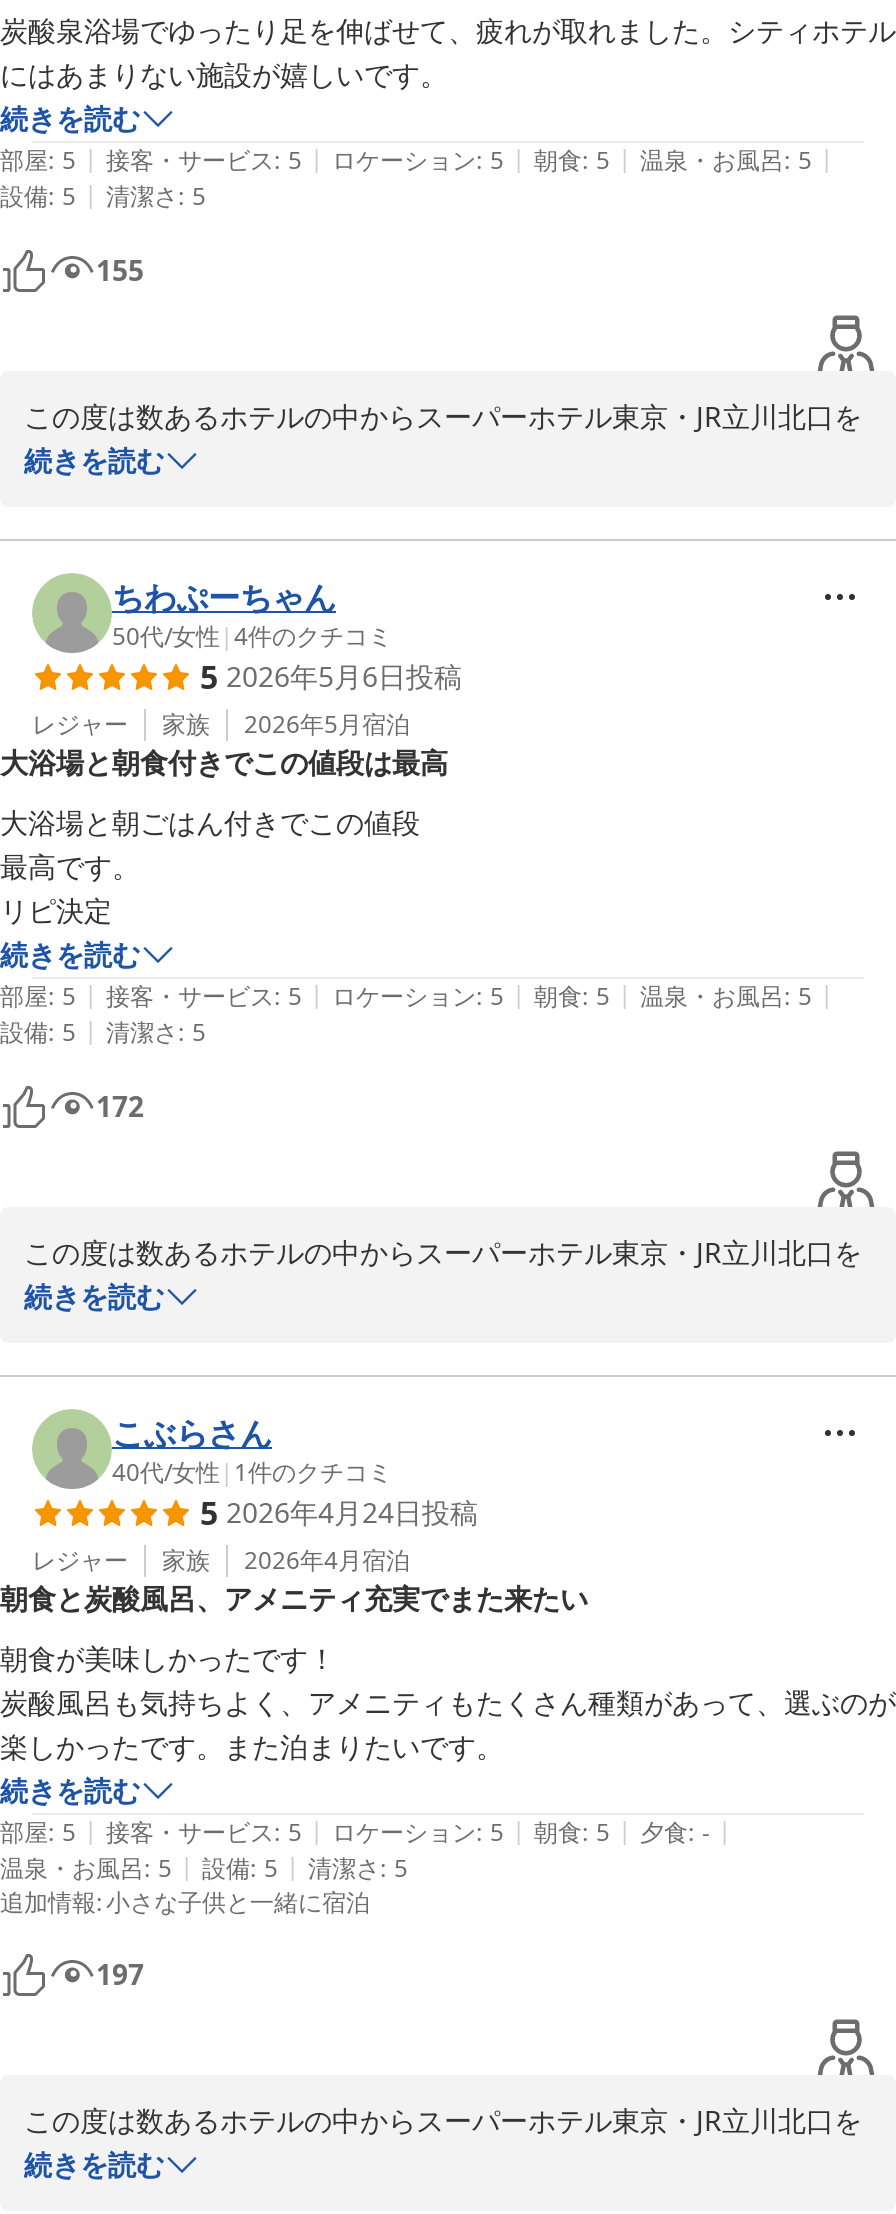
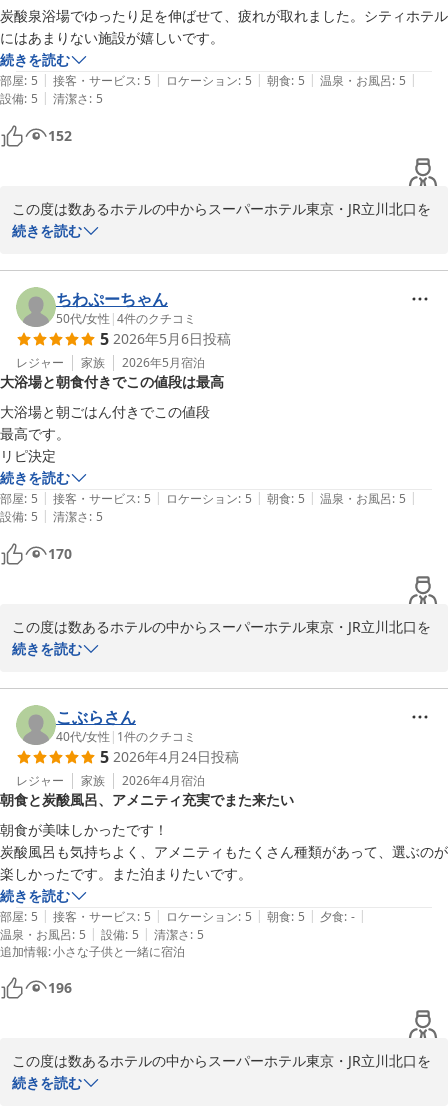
[96,251,144,289] 155 -> [48,126,72,145] 152
[96,1087,144,1125] 172 -> [48,544,72,563] 170
[96,1955,144,1993] 197 -> [48,978,72,997] 196

